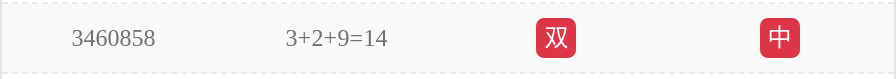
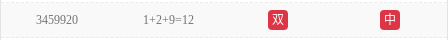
[72,24,156,52] 3460858 -> [36,13,78,27] 3459920
[286,24,388,52] 3+2+9=14 -> [143,13,194,27] 1+2+9=12

